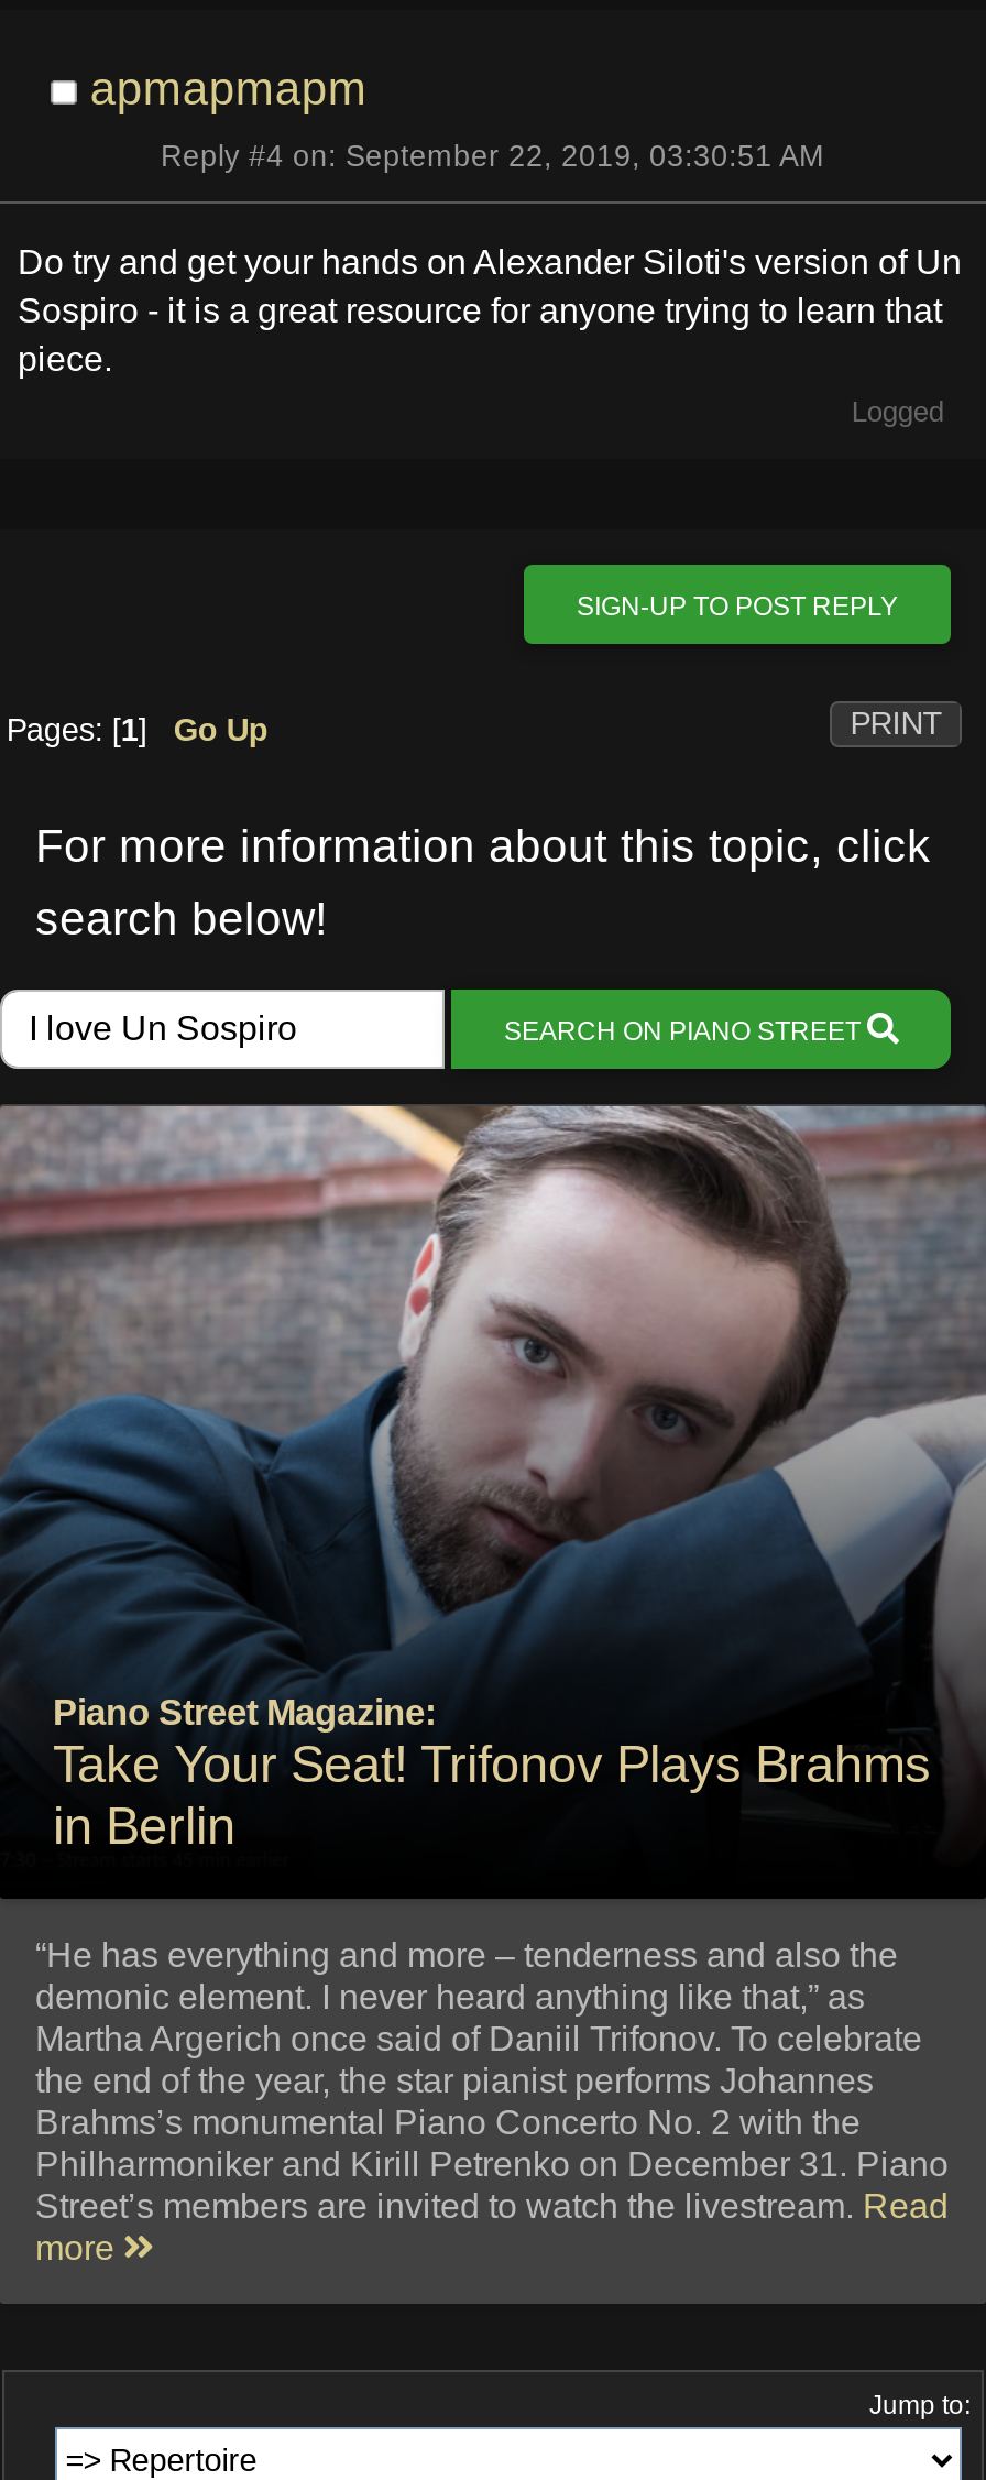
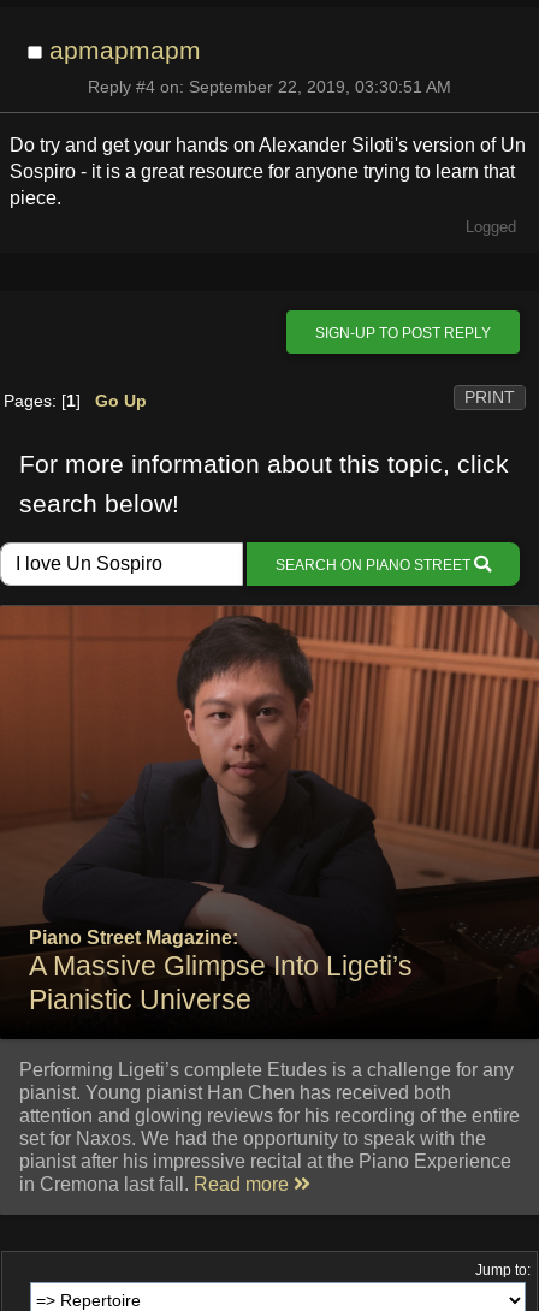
[7,1104,979,1854] [image] | Take Your Seat! Trifonov Plays Brahms | in Berlin -> [4,605,535,1015] [image] | A Massive Glimpse Into Ligeti’s | Pianistic Universe
[35,1936,949,2266] “He has everything and more – tenderness and also the | demonic element. I never heard anything like that,” as | Martha Argerich once said of Daniil Trifonov. To celebrate | the end of the year, the star pianist performs Johannes | Brahms’s monumental Piano Concerto No. 2 with the | Philharmoniker and Kirill Petrenko on December 31. Piano | Street’s members are invited to watch the livestream. Read | more -> [19,1059,520,1194] Performing Ligeti’s complete Etudes is a challenge for any | pianist. Young pianist Han Chen has received both | attention and glowing reviews for his recording of the entire | set for Naxos. We had the opportunity to speak with the | pianist after his impressive recital at the Piano Experience | in Cremona last fall. Read more

